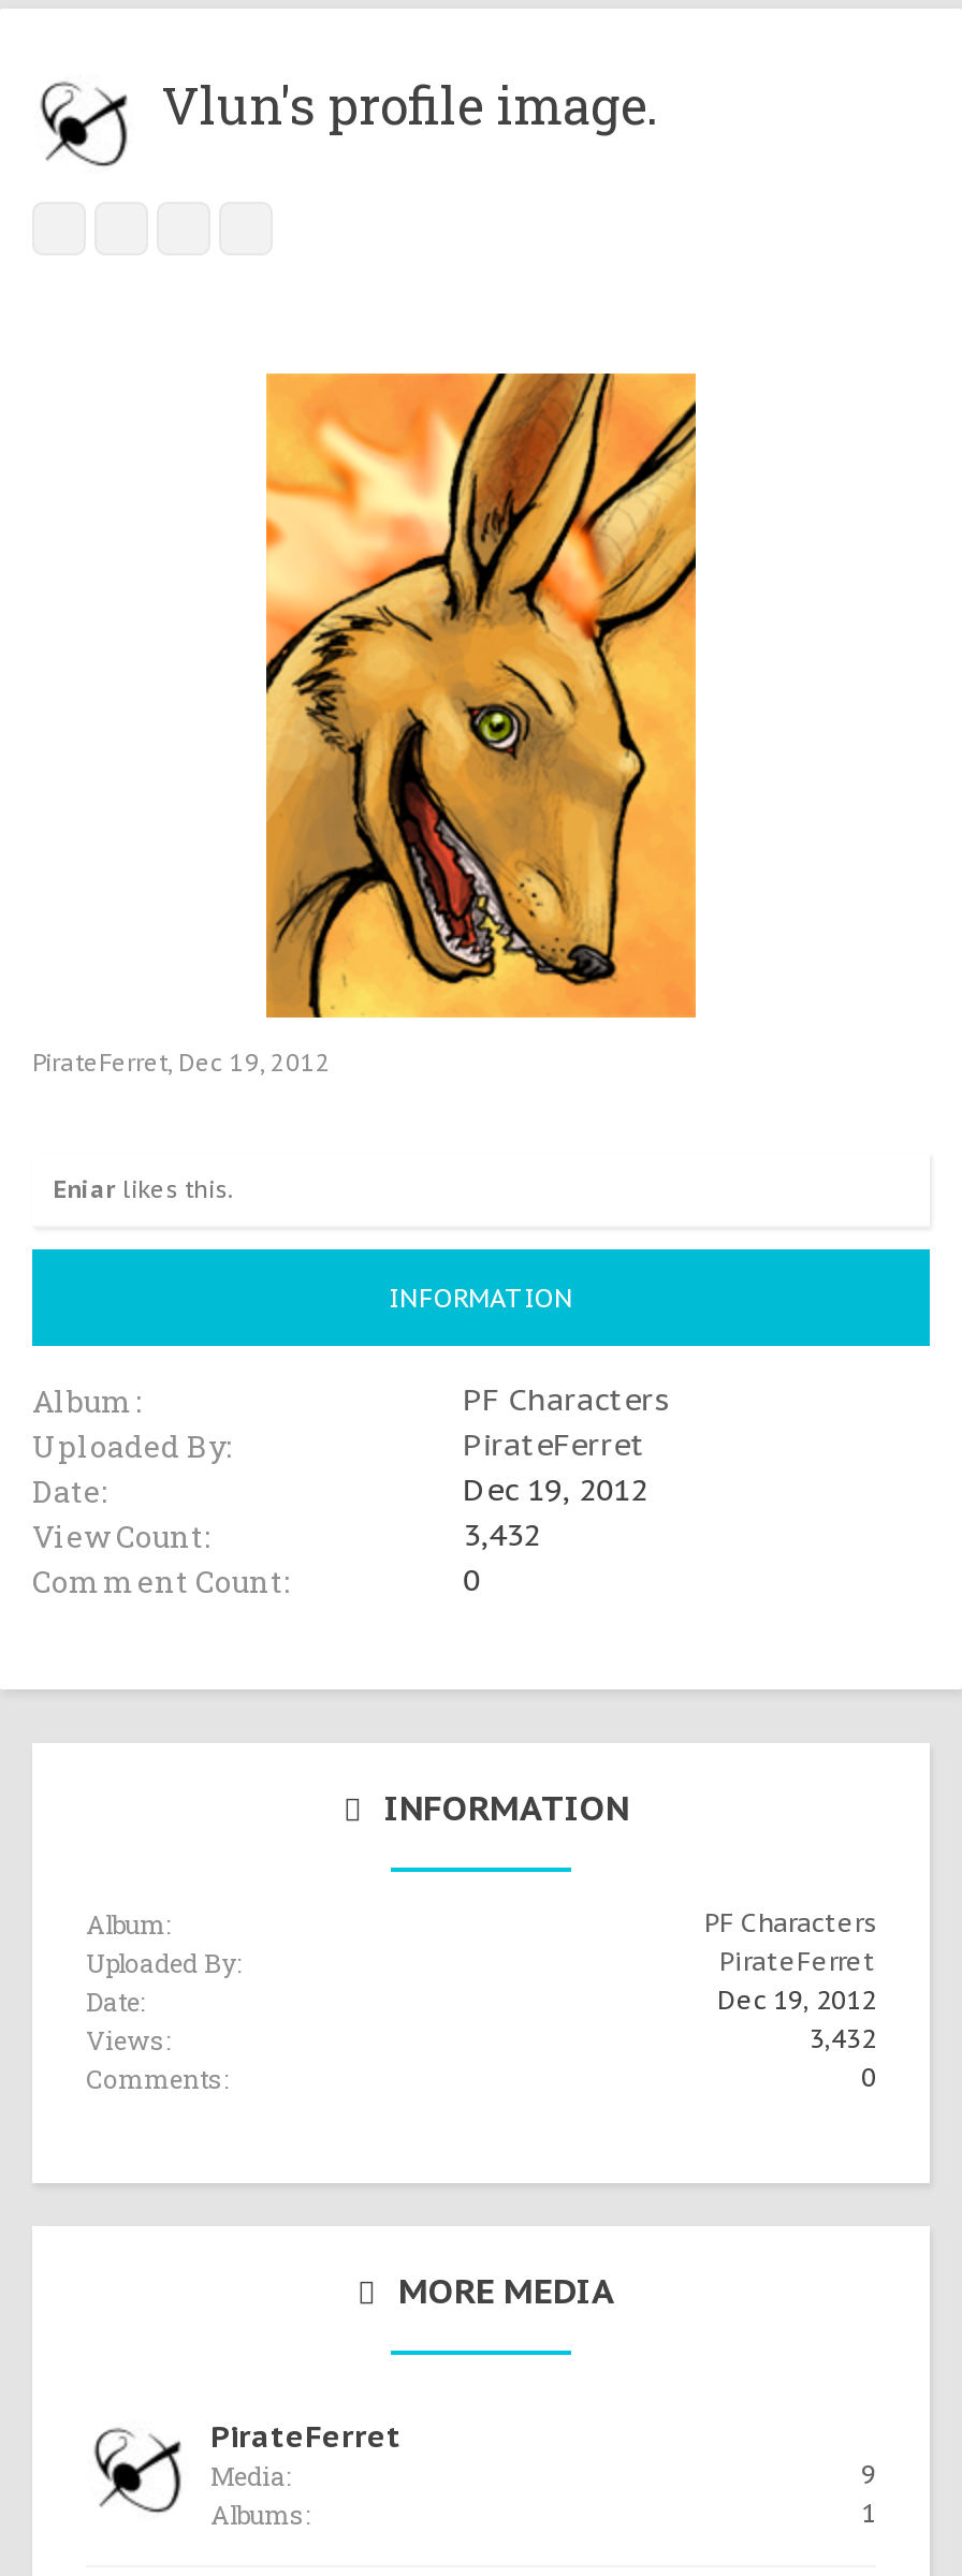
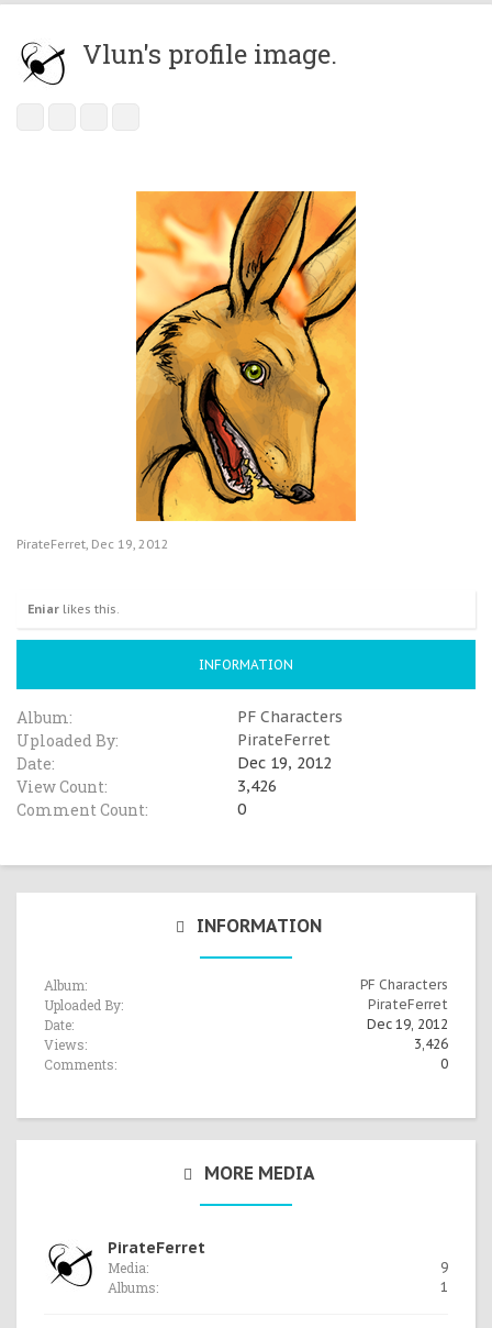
[463,1516,540,1554] 3,432 -> [237,776,276,796] 3,426
[810,2022,876,2054] 3,432 -> [414,1036,448,1052] 3,426

